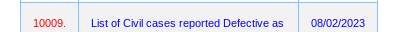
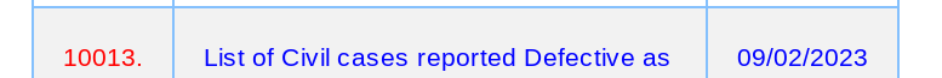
[33,17,66,29] 10009. -> [63,42,143,71] 10013.
[311,17,365,29] 08/02/2023 -> [737,42,868,71] 09/02/2023

